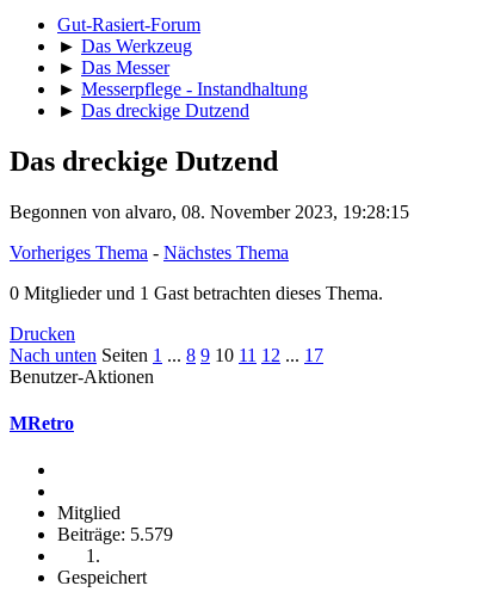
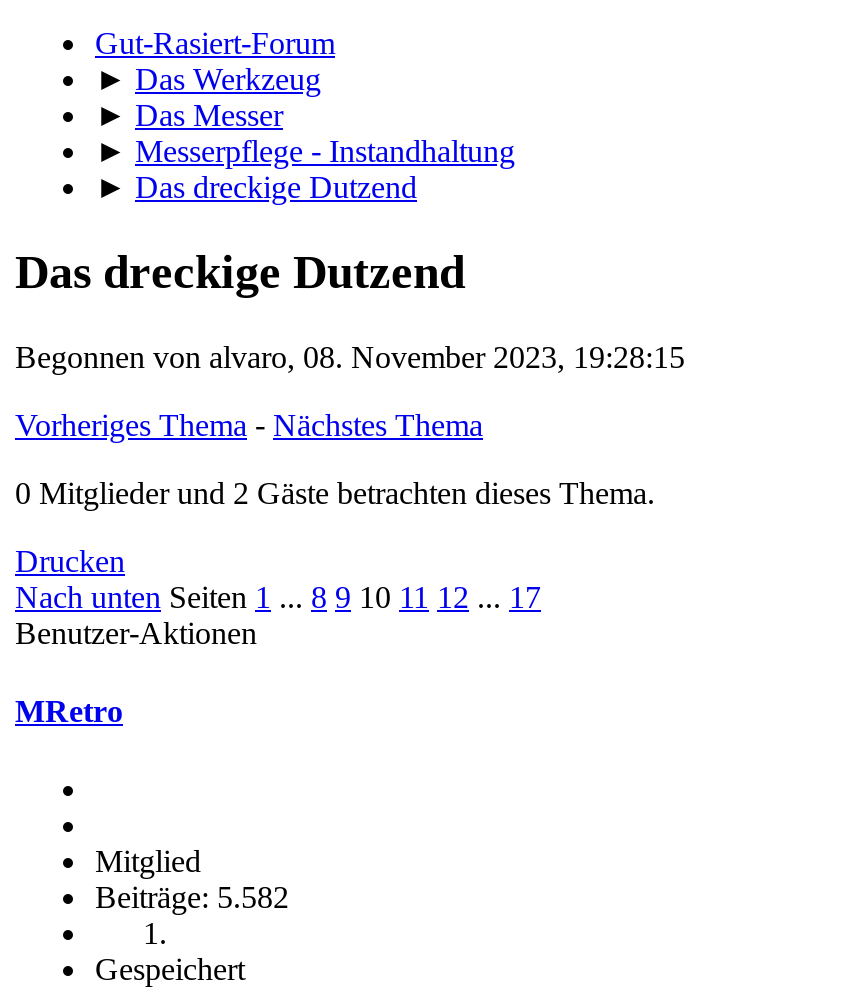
[10,283,383,303] 0 Mitglieder und 1 Gast betrachten dieses Thema. -> [15,475,655,509] 0 Mitglieder und 2 Gäste betrachten dieses Thema.
[57,524,173,545] Beiträge: 5.579 -> [95,880,289,914] Beiträge: 5.582

